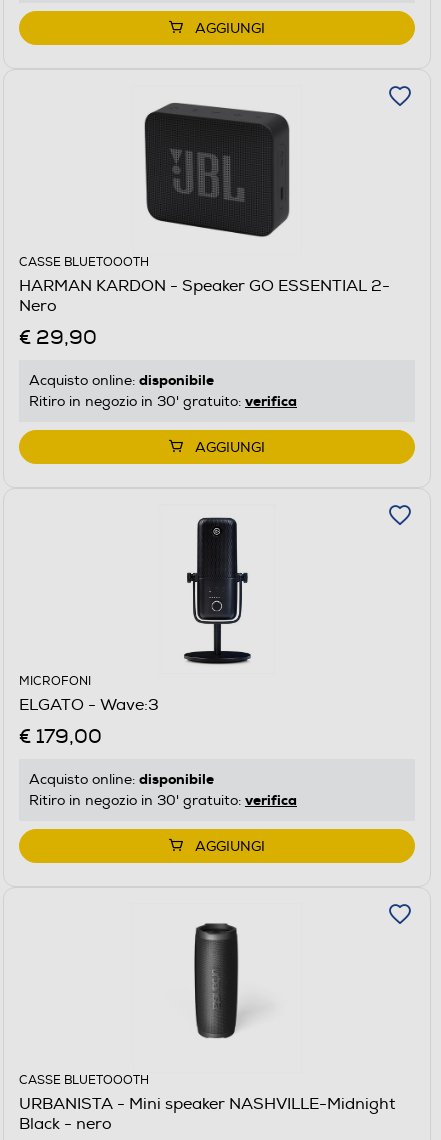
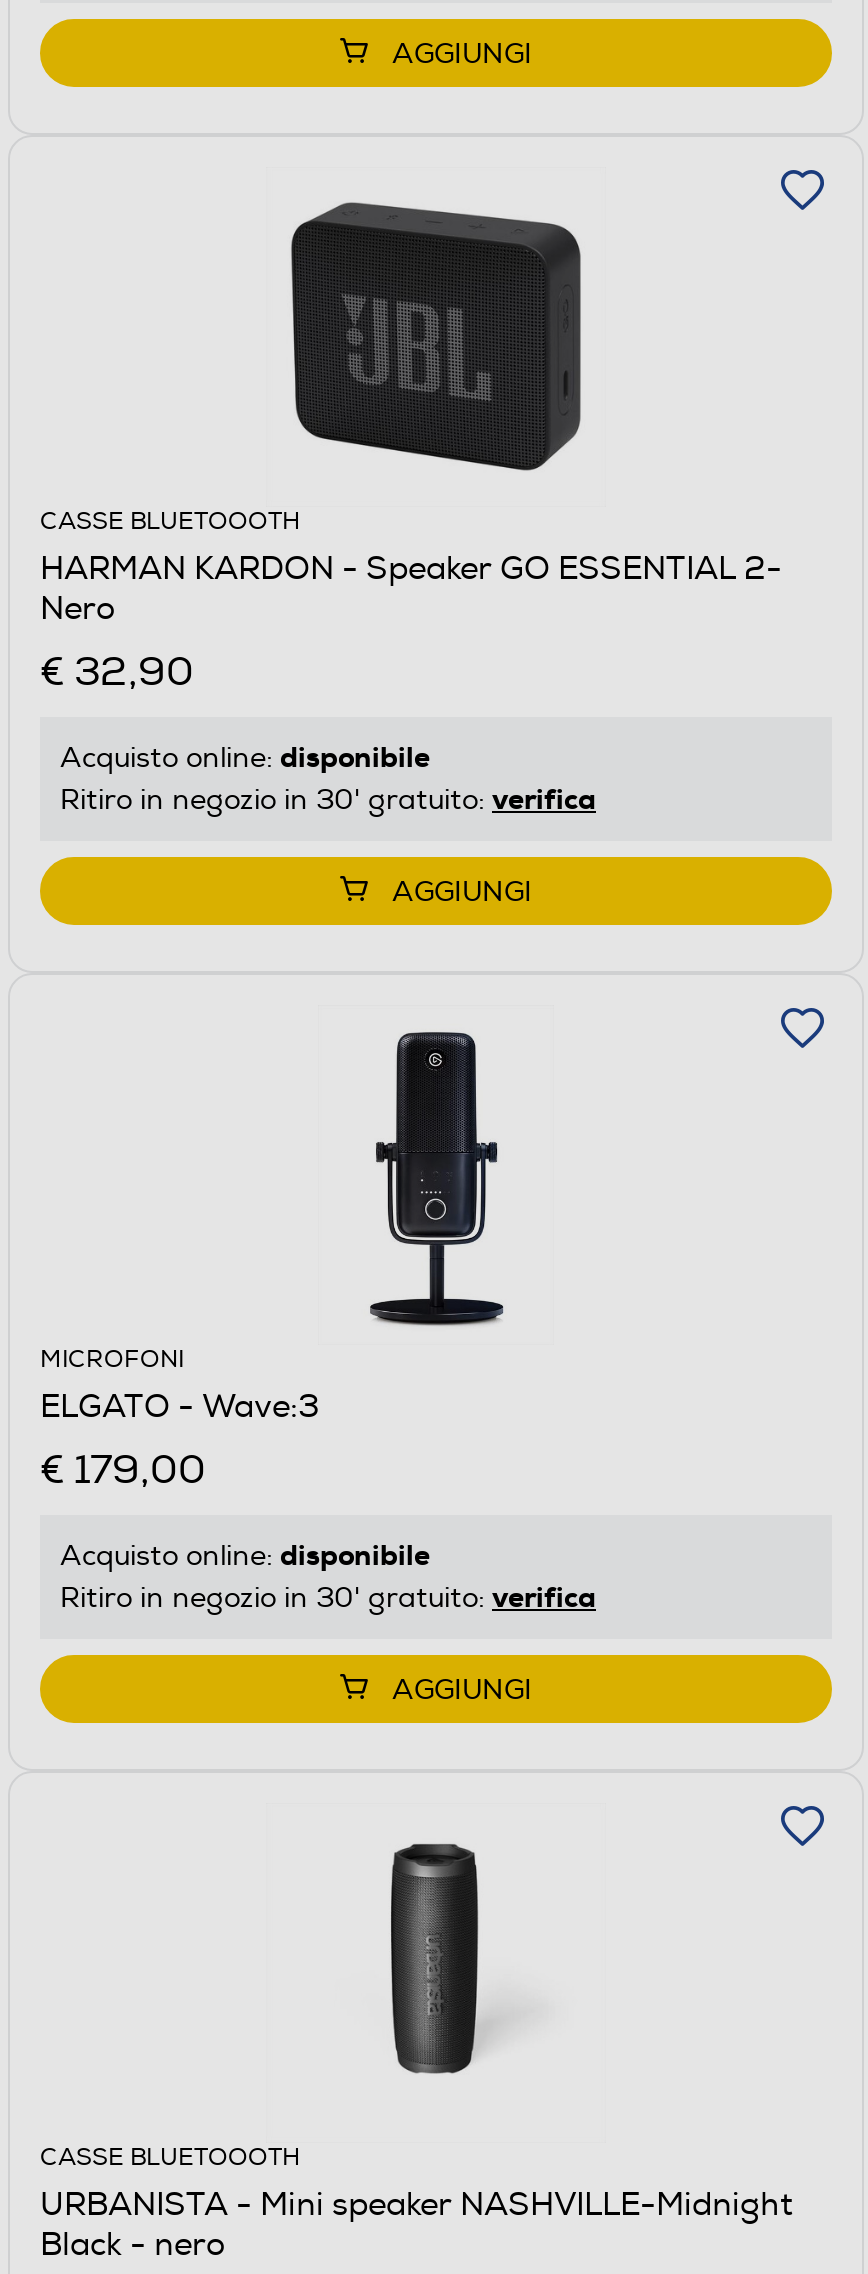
[19,325,97,350] € 29,90 -> [40,646,194,696] € 32,90

